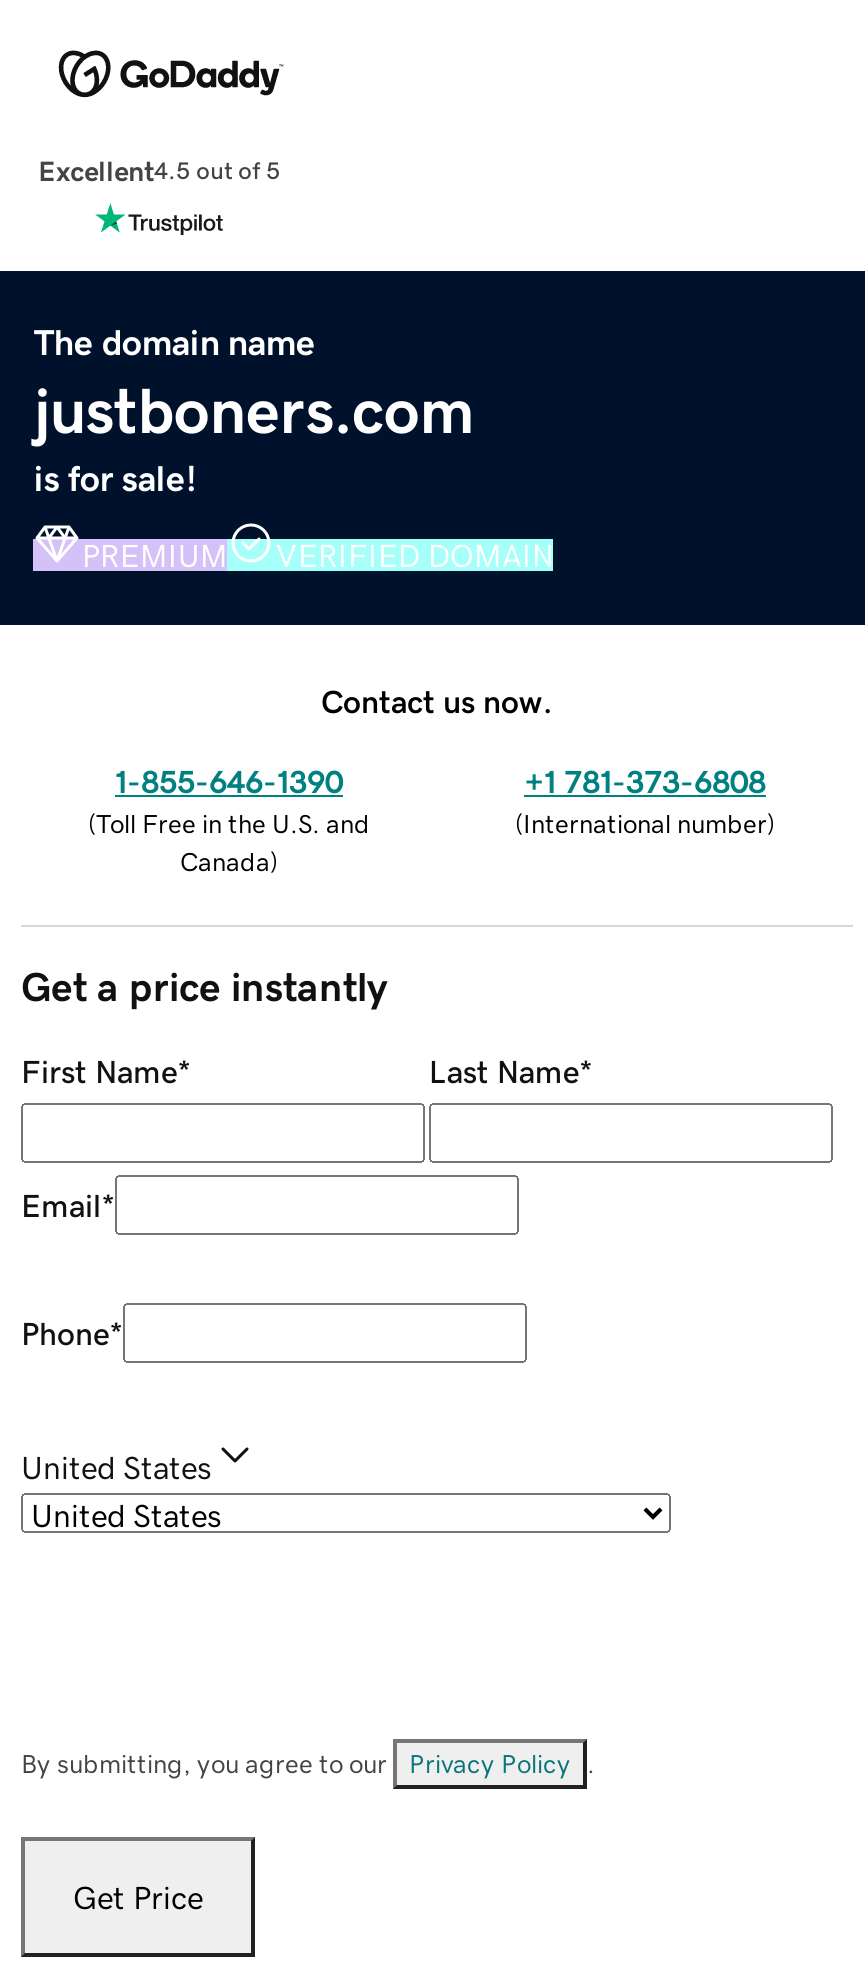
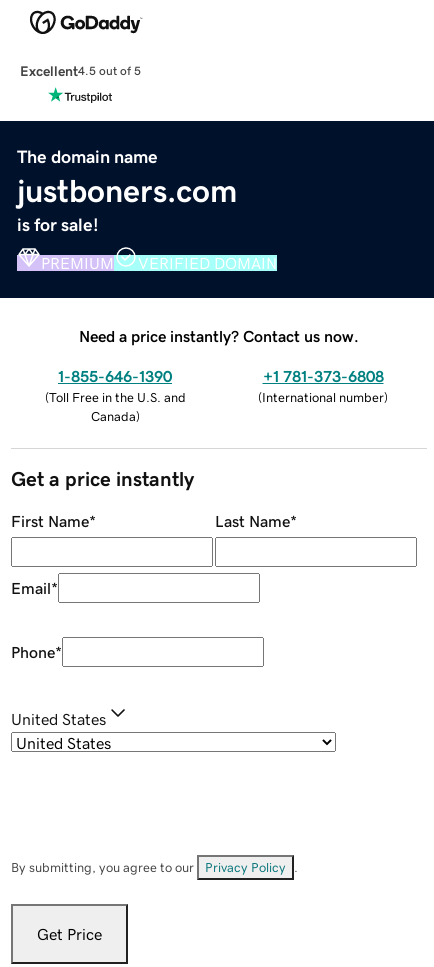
[321,684,553,716] Contact us now. -> [79,328,359,344] Need a price instantly? Contact us now.

